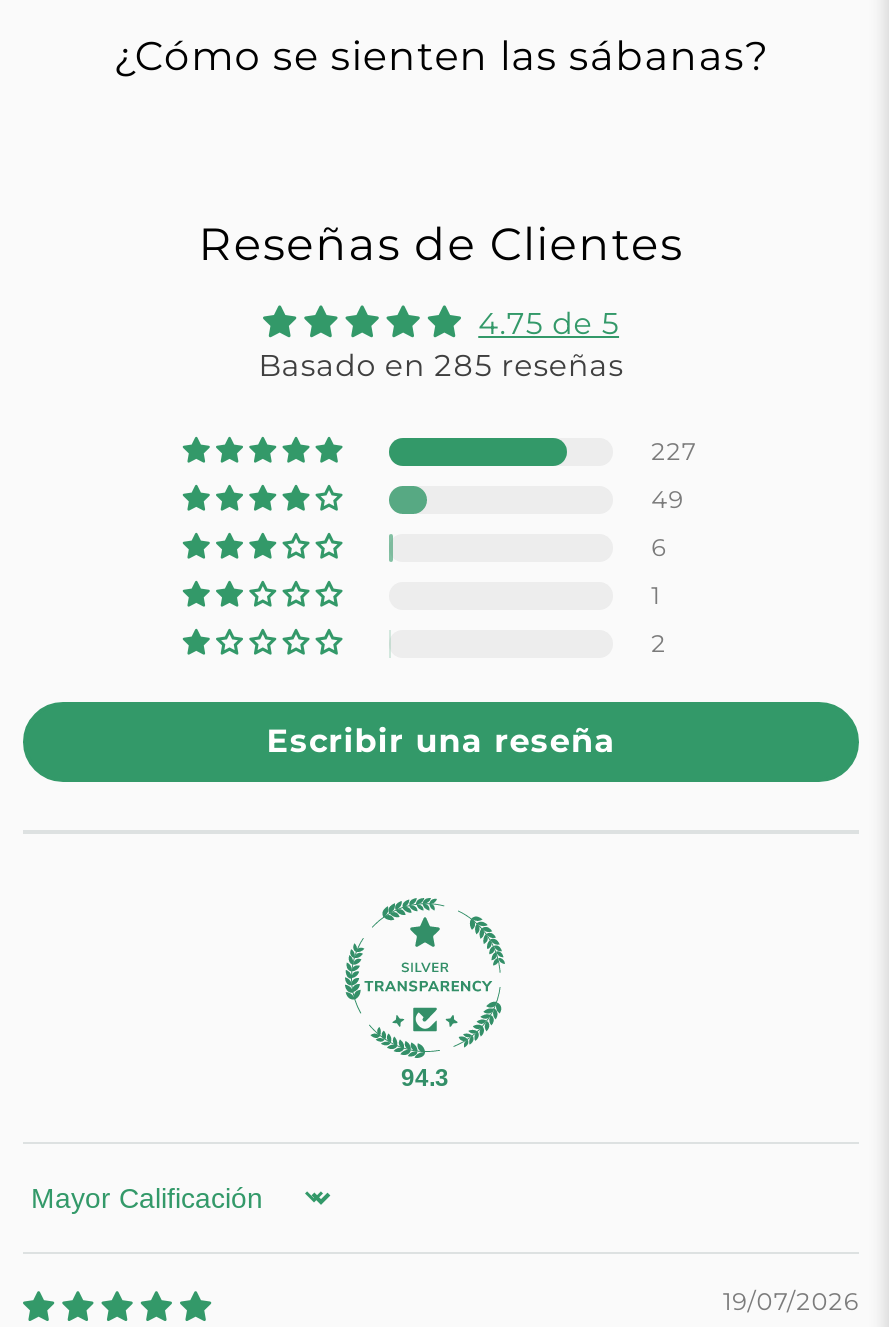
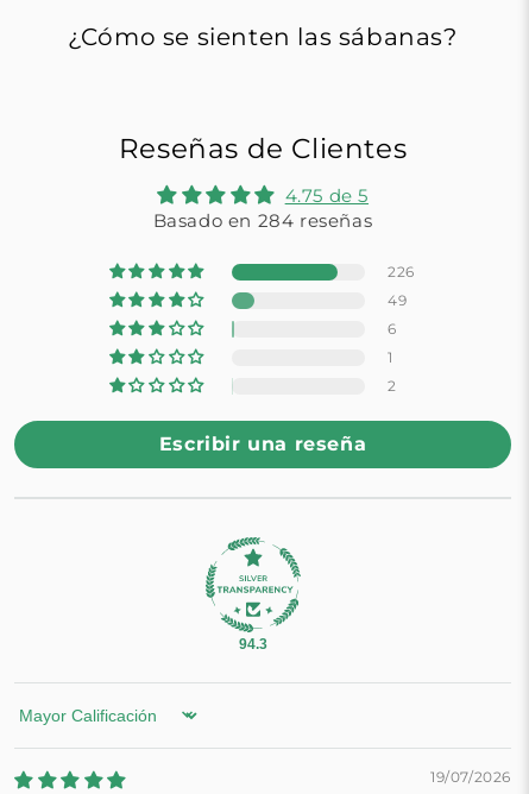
[258,345,624,383] Basado en 285 reseñas -> [153,209,372,231] Basado en 284 reseñas
[651,435,697,465] 227 -> [388,262,415,280] 226

